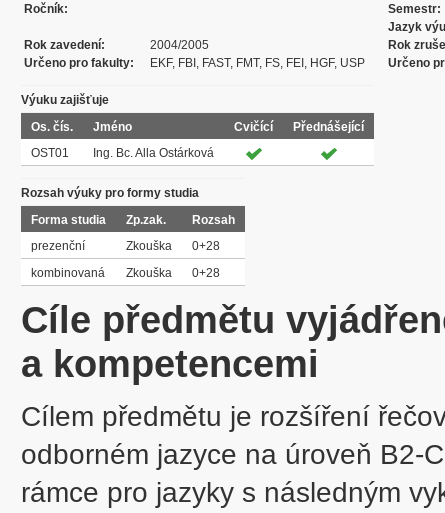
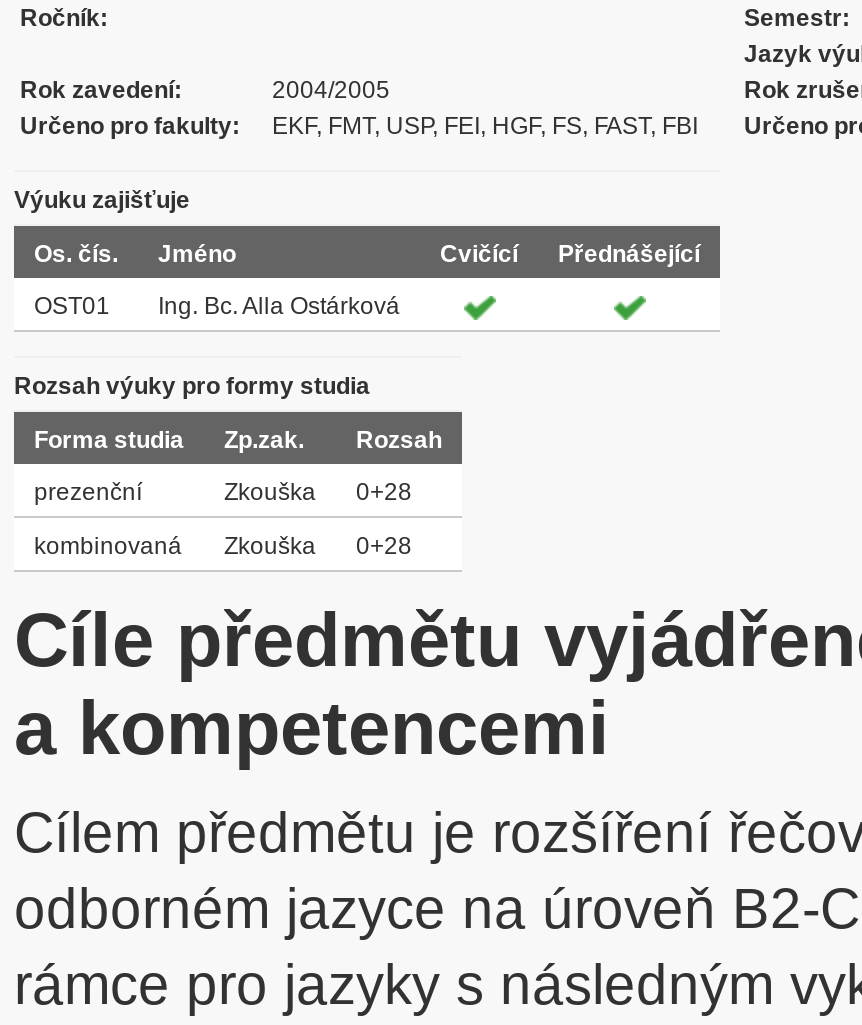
[150,56,365,70] EKF, FBI, FAST, FMT, FS, FEI, HGF, USP -> [272,112,698,140] EKF, FMT, USP, FEI, HGF, FS, FAST, FBI

